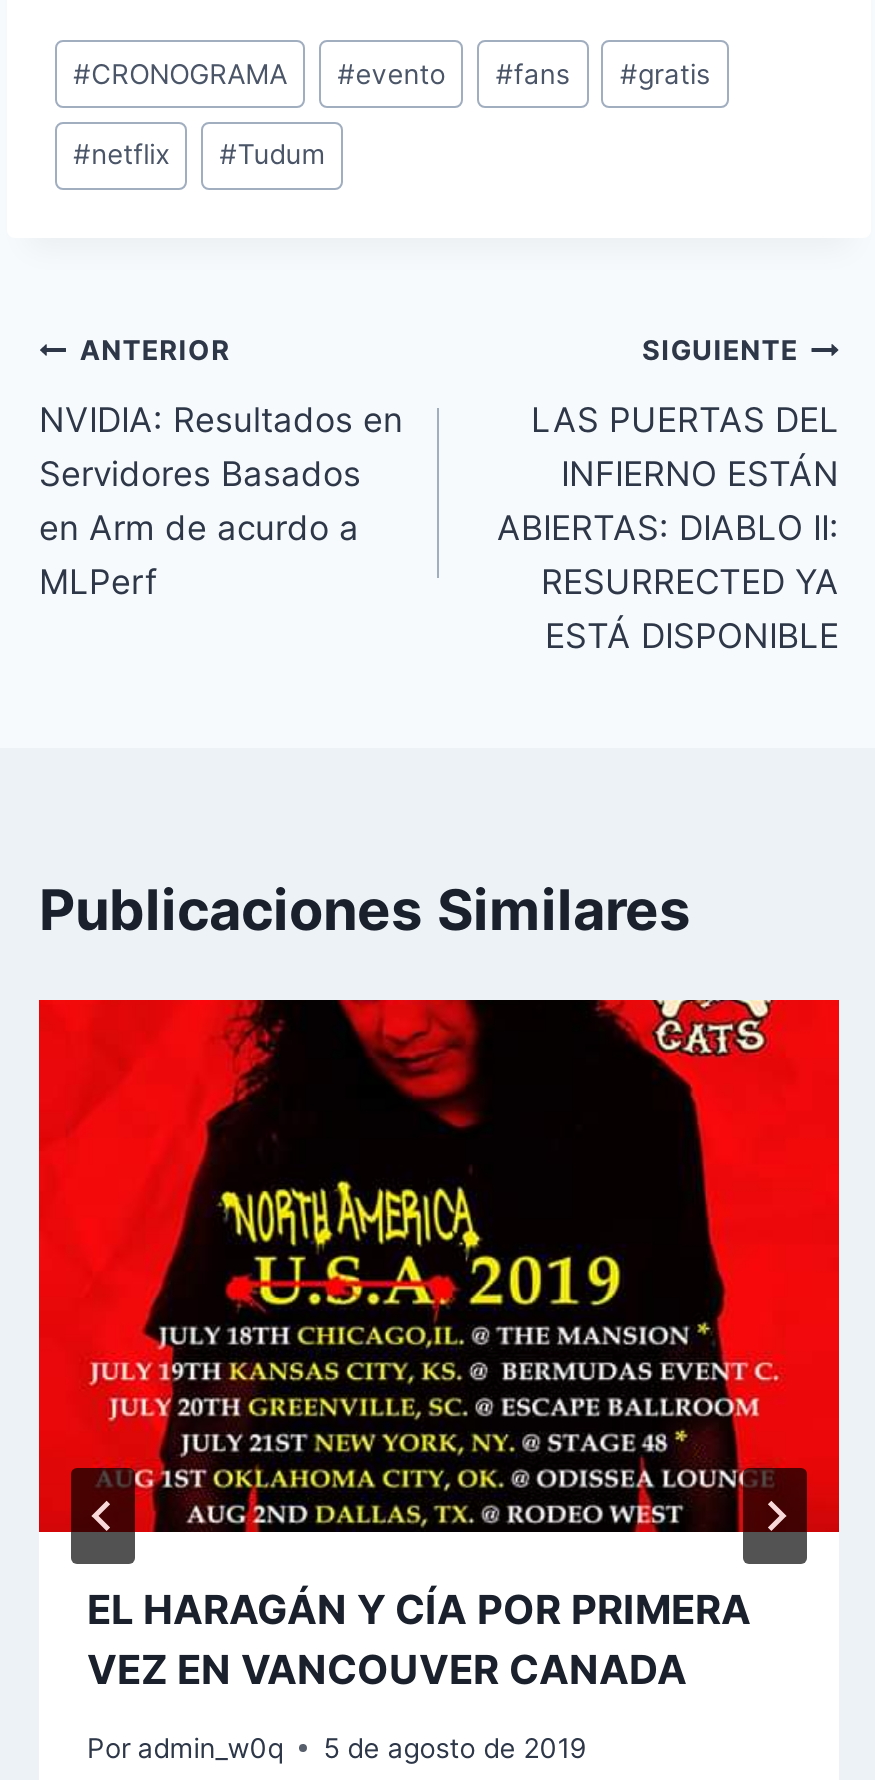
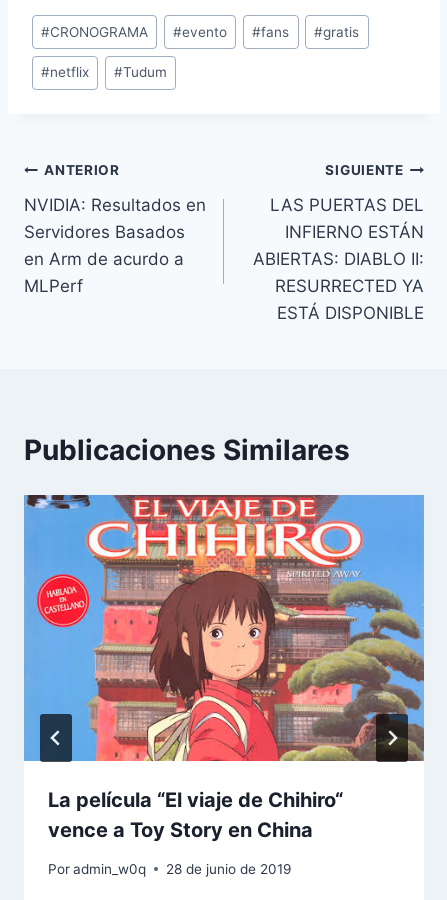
[37,998,841,1695] [image] | EL HARAGÁN Y CÍA POR PRIMERA | VEZ EN VANCOUVER CANADA -> [23,494,425,842] [image] | La película “El viaje de Chihiro“ | vence a Toy Story en China
[87,1732,585,1764] Por admin_w0q 5 de agosto de 2019 -> [48,861,291,877] Por admin_w0q 28 de junio de 2019

